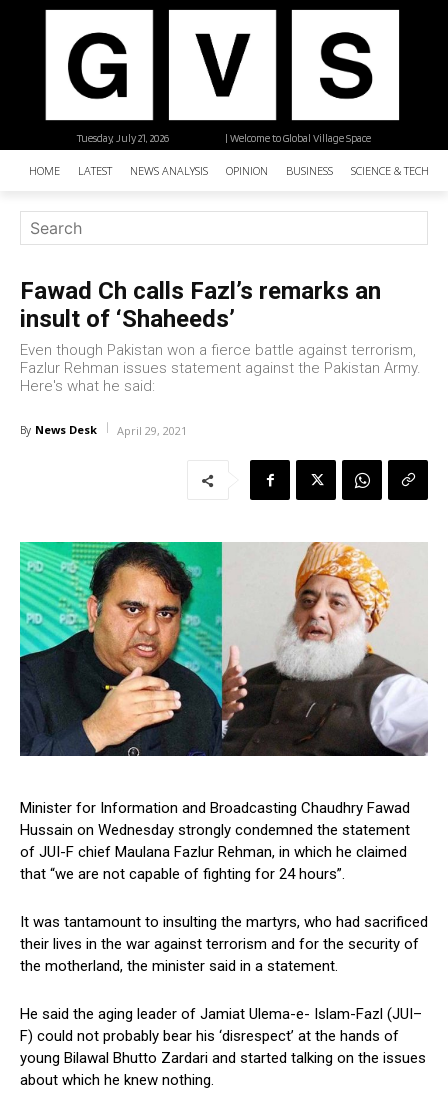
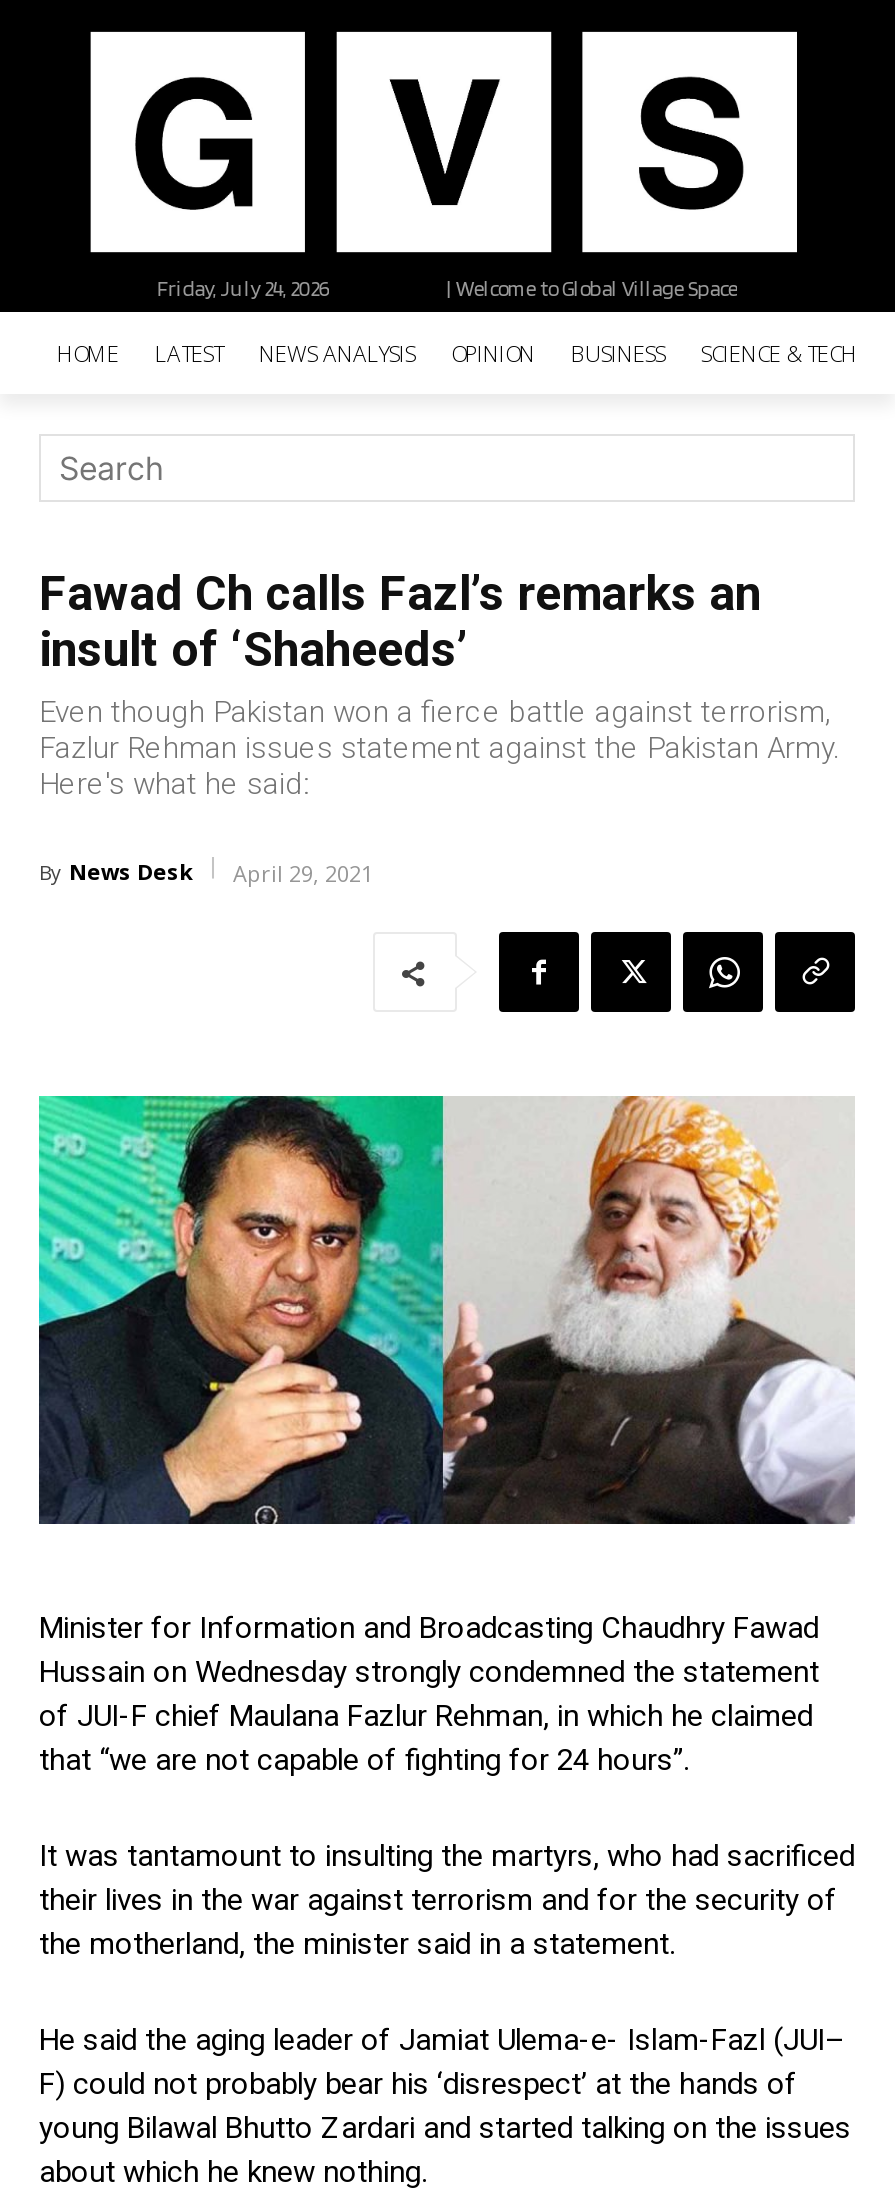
[77,131,169,145] Tuesday, July 21, 2026 -> [156,274,328,302] Friday, July 24, 2026

